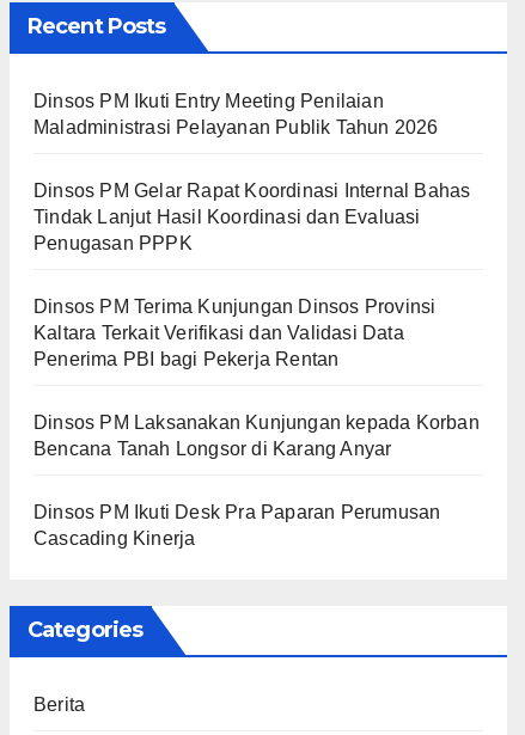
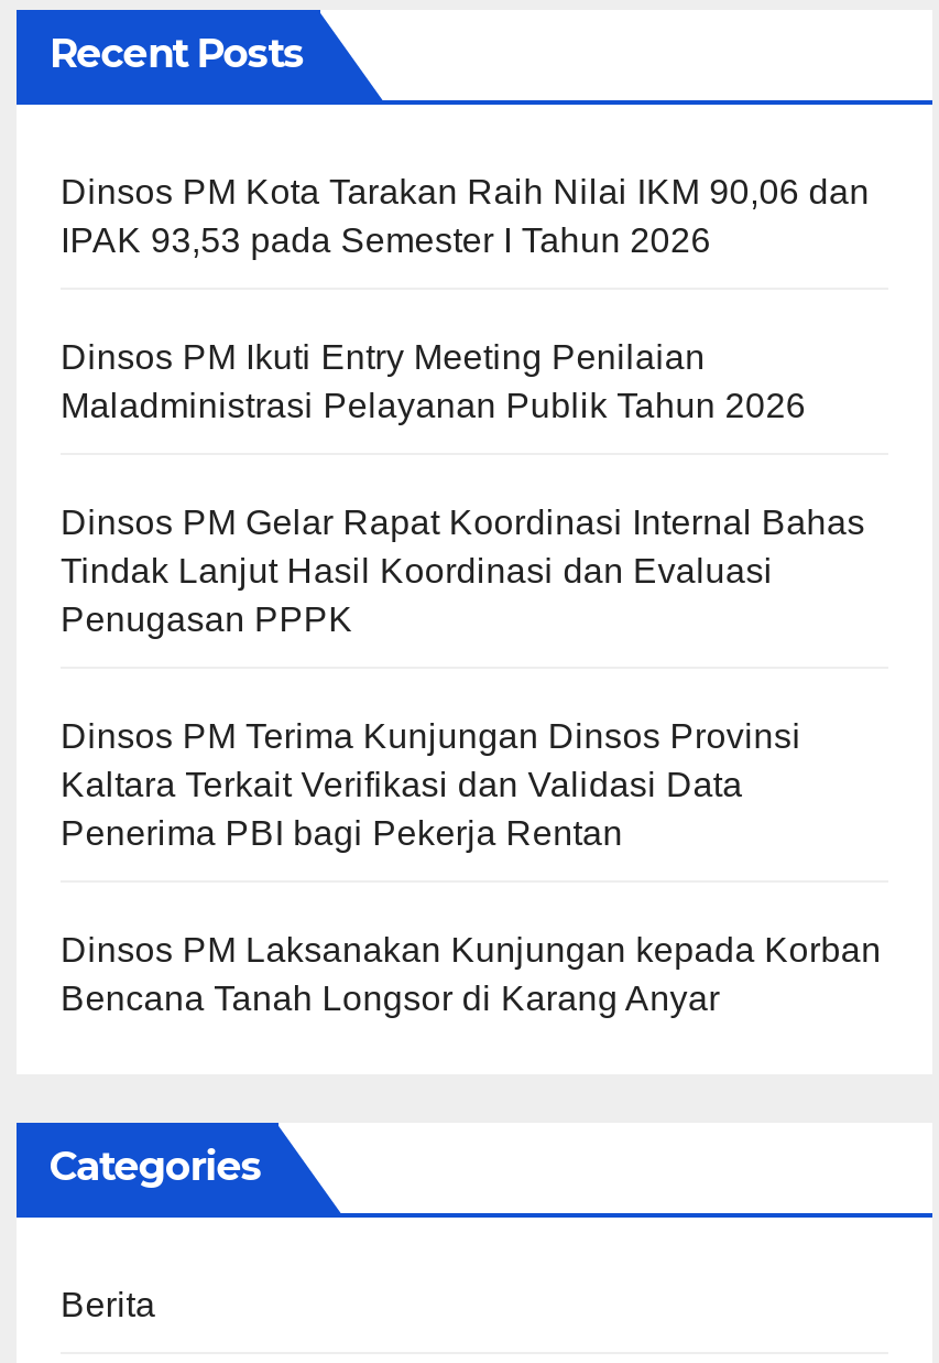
none -> [61,173,869,259] Dinsos PM Kota Tarakan Raih Nilai IKM 90,06 dan | IPAK 93,53 pada Semester I Tahun 2026
moved [33,91,479,459] -> [61,338,881,1017]: Dinsos PM Ikuti Entry Meeting Penilaian | Maladministrasi Pelayanan Publik Tahun 2026 | Dinsos PM Gelar Rapat Koordinasi Internal Bahas | ... | Dinsos PM Laksanakan Kunjungan kepada Korban | Bencana Tanah Longsor di Karang Anyar
[33,502,441,549] Dinsos PM Ikuti Desk Pra Paparan Perumusan | Cascading Kinerja -> none

